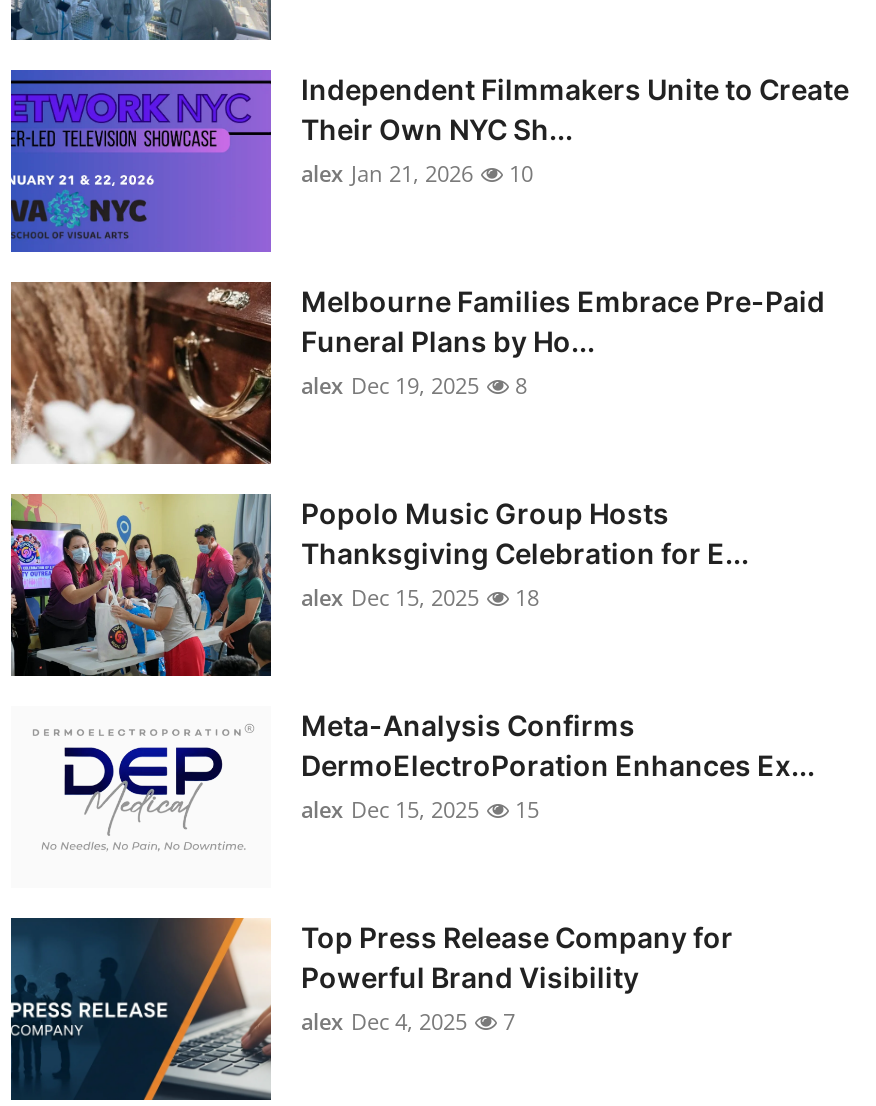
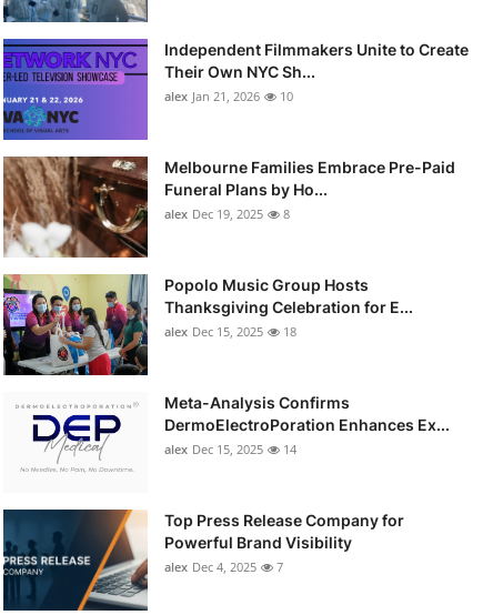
[301,794,539,824] alex Dec 15, 2025 15 -> [164,441,296,457] alex Dec 15, 2025 14

